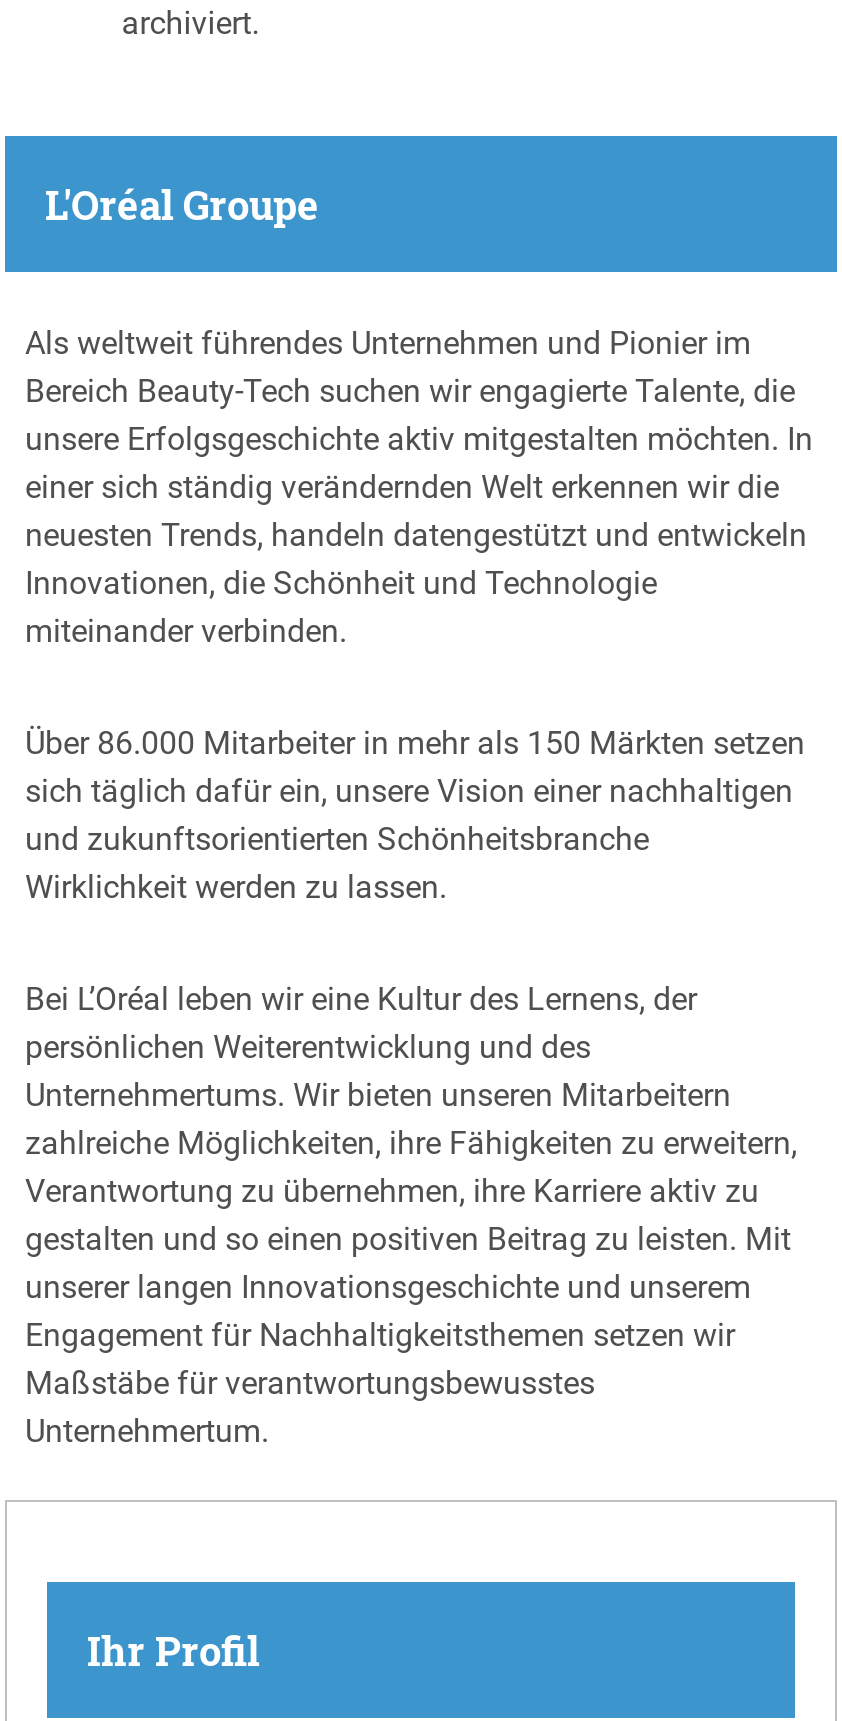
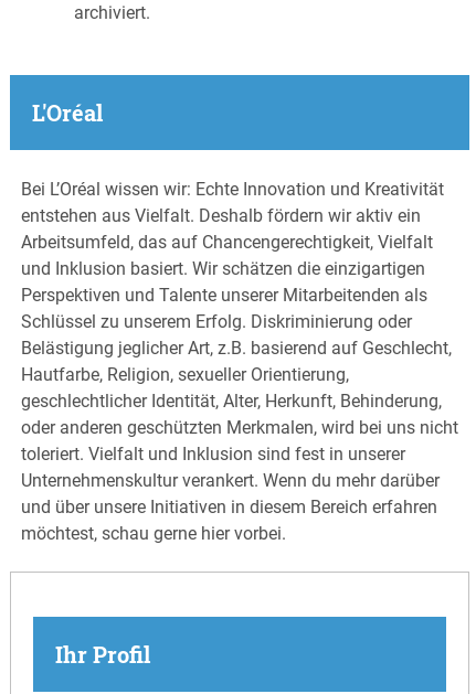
[25,179,813,1451] L'Oréal Groupe | Als weltweit führendes Unternehmen und Pionier im | Bereich Beauty-Tech suchen wir engagierte Talente, die | unsere Erfolgsgeschichte aktiv mitgestalten möchten. In | einer sich ständig verändernden Welt erkennen wir die | neuesten Trends, handeln datengestützt und entwickeln | Innovationen, die Schönheit und Technologie | miteinander verbinden. | Über 86.000 Mitarbeiter in mehr als 150 Märkten setzen | sich täglich dafür ein, unsere Vision einer nachhaltigen | und zukunftsorientierten Schönheitsbranche | Wirklichkeit werden zu lassen. | Bei L’Oréal leben wir eine Kultur des Lernens, der | persönlichen Weiterentwicklung und des | Unternehmertums. Wir bieten unseren Mitarbeitern | zahlreiche Möglichkeiten, ihre Fähigkeiten zu erweitern, | Verantwortung zu übernehmen, ihre Karriere aktiv zu | gestalten und so einen positiven Beitrag zu leisten. Mit | unserer langen Innovationsgeschichte und unserem | Engagement für Nachhaltigkeitsthemen setzen wir | Maßstäbe für verantwortungsbewusstes | Unternehmertum. -> [21,99,458,544] L'Oréal | Bei L’Oréal wissen wir: Echte Innovation und Kreativität | entstehen aus Vielfalt. Deshalb fördern wir aktiv ein | Arbeitsumfeld, das auf Chancengerechtigkeit, Vielfalt | und Inklusion basiert. Wir schätzen die einzigartigen | Perspektiven und Talente unserer Mitarbeitenden als | Schlüssel zu unserem Erfolg. Diskriminierung oder | Belästigung jeglicher Art, z.B. basierend auf Geschlecht, | Hautfarbe, Religion, sexueller Orientierung, | geschlechtlicher Identität, Alter, Herkunft, Behinderung, | oder anderen geschützten Merkmalen, wird bei uns nicht | toleriert. Vielfalt und Inklusion sind fest in unserer | Unternehmenskultur verankert. Wenn du mehr darüber | und über unsere Initiativen in diesem Bereich erfahren | möchtest, schau gerne hier vorbei.

